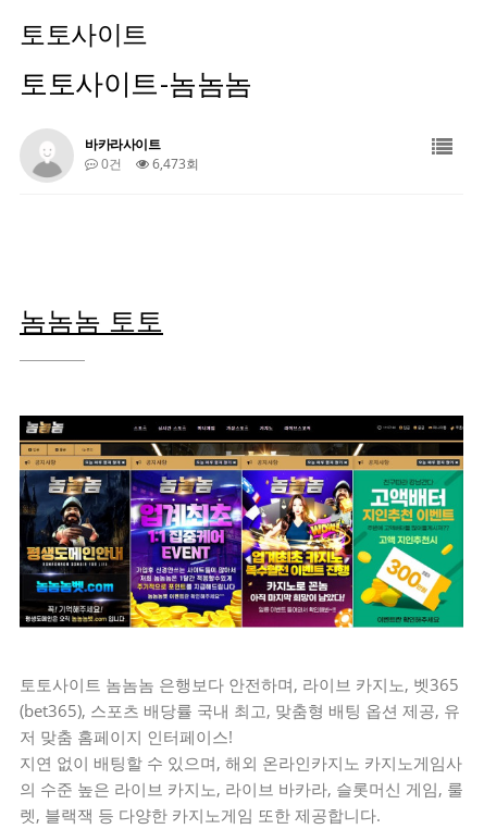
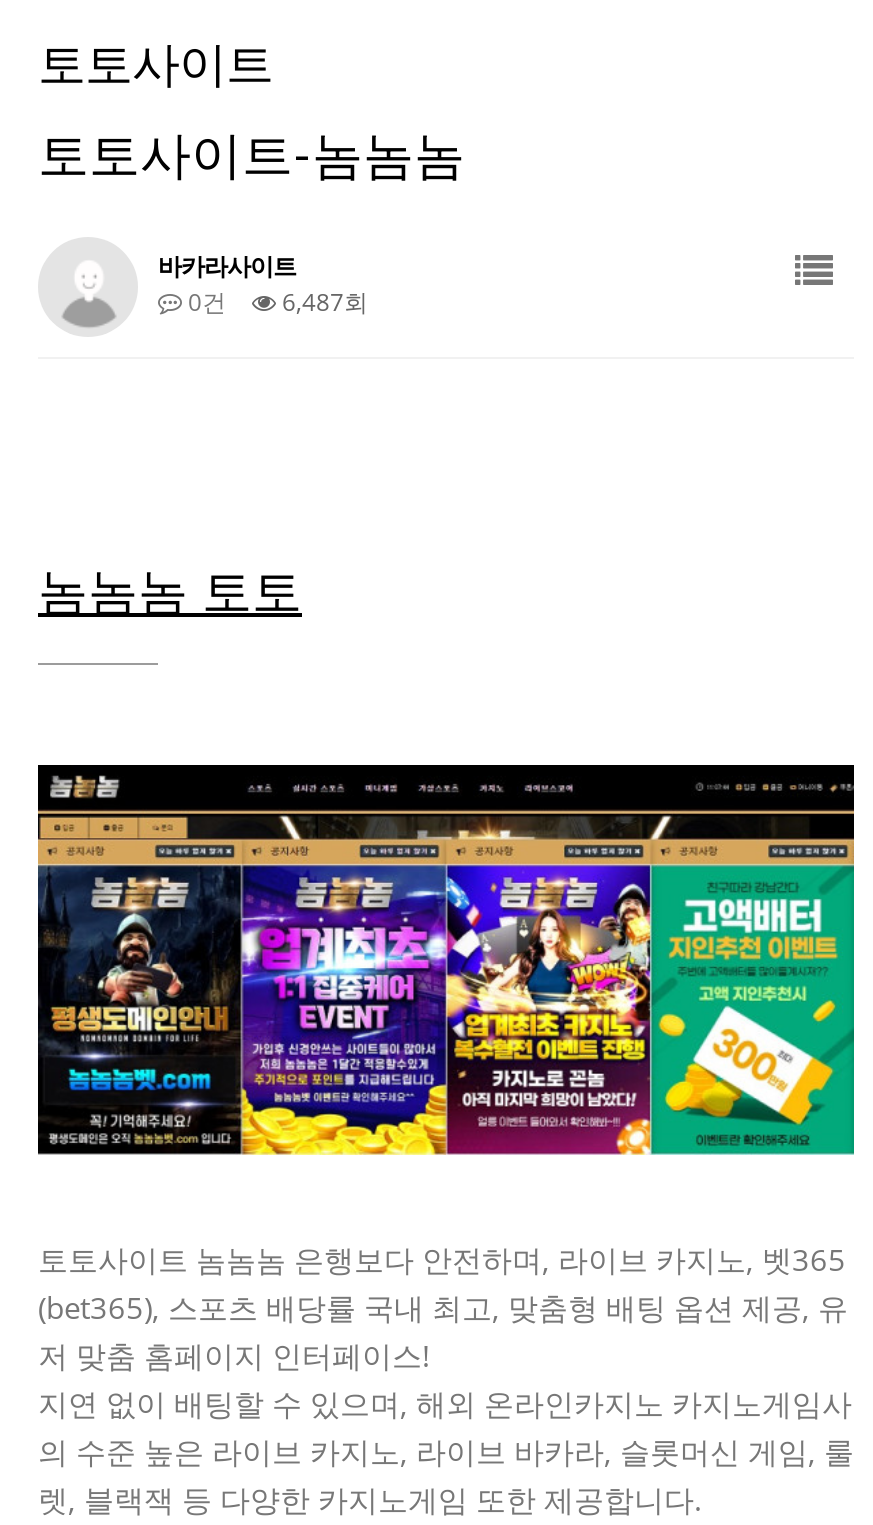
[98,154,199,173] 0건 6,473회 -> [182,284,368,318] 0건 6,487회

